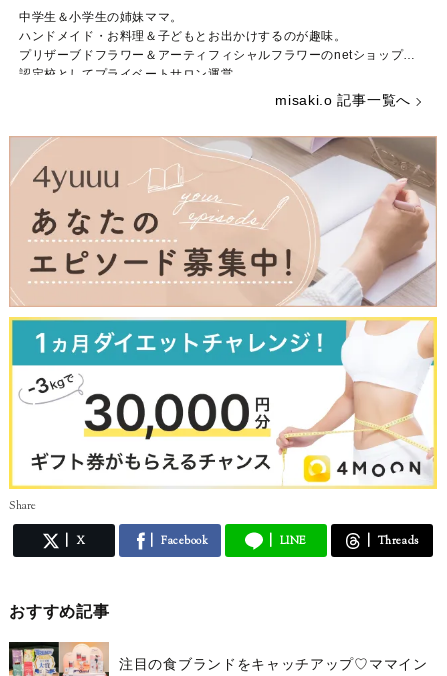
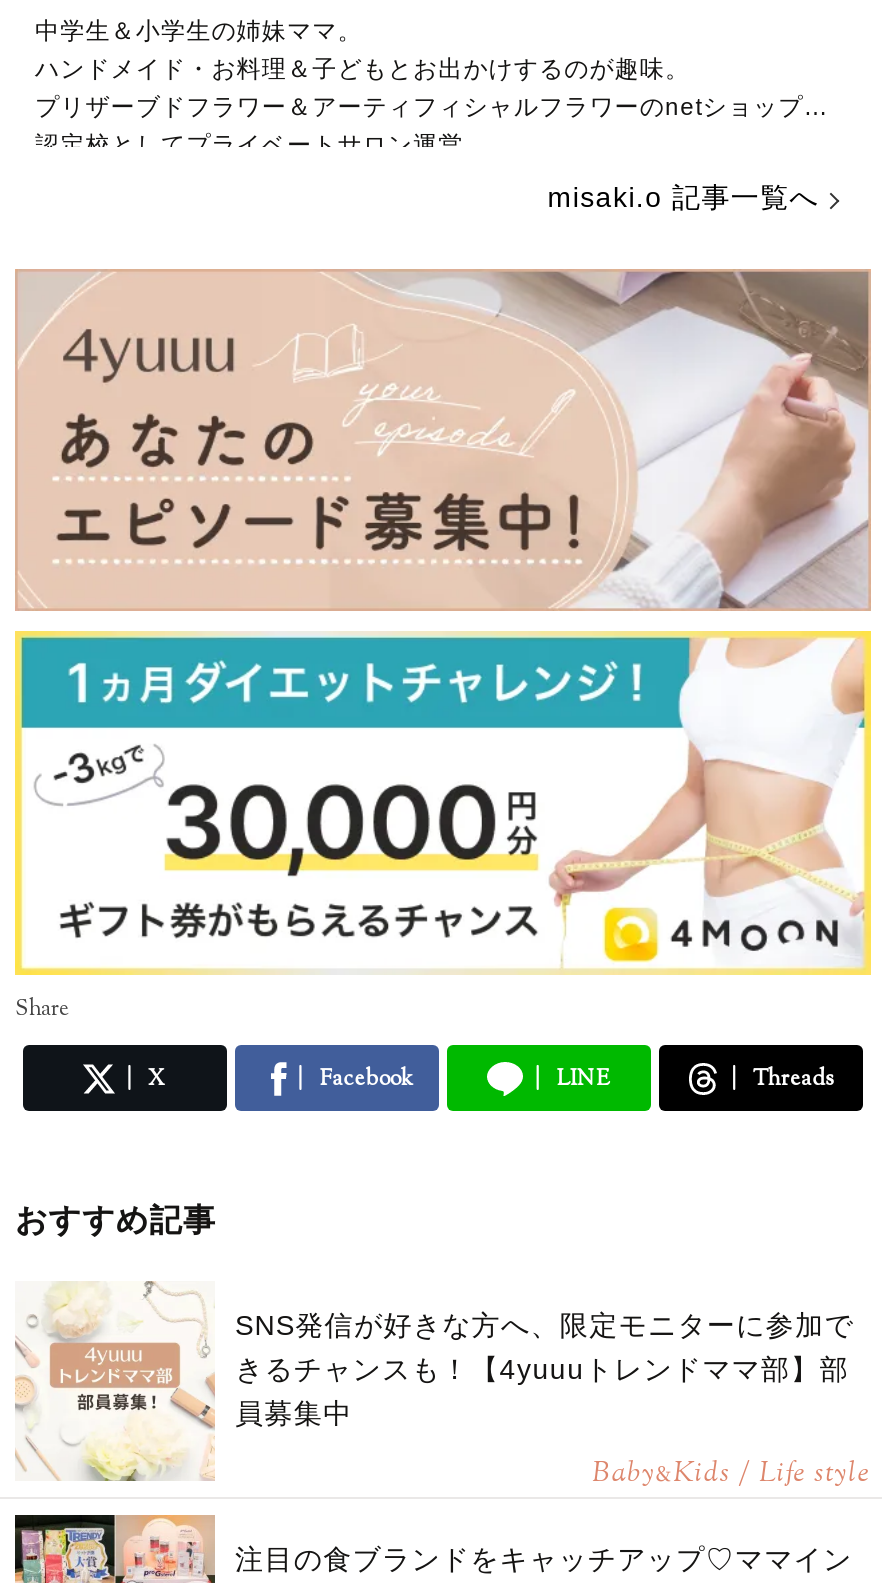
none -> [15,1281,871,1495] [image] | SNS発信が好きな方へ、限定モニターに参加で | きるチャンスも！【4yuuuトレンドママ部】部 | 員募集中 | Baby&Kids / Life style

